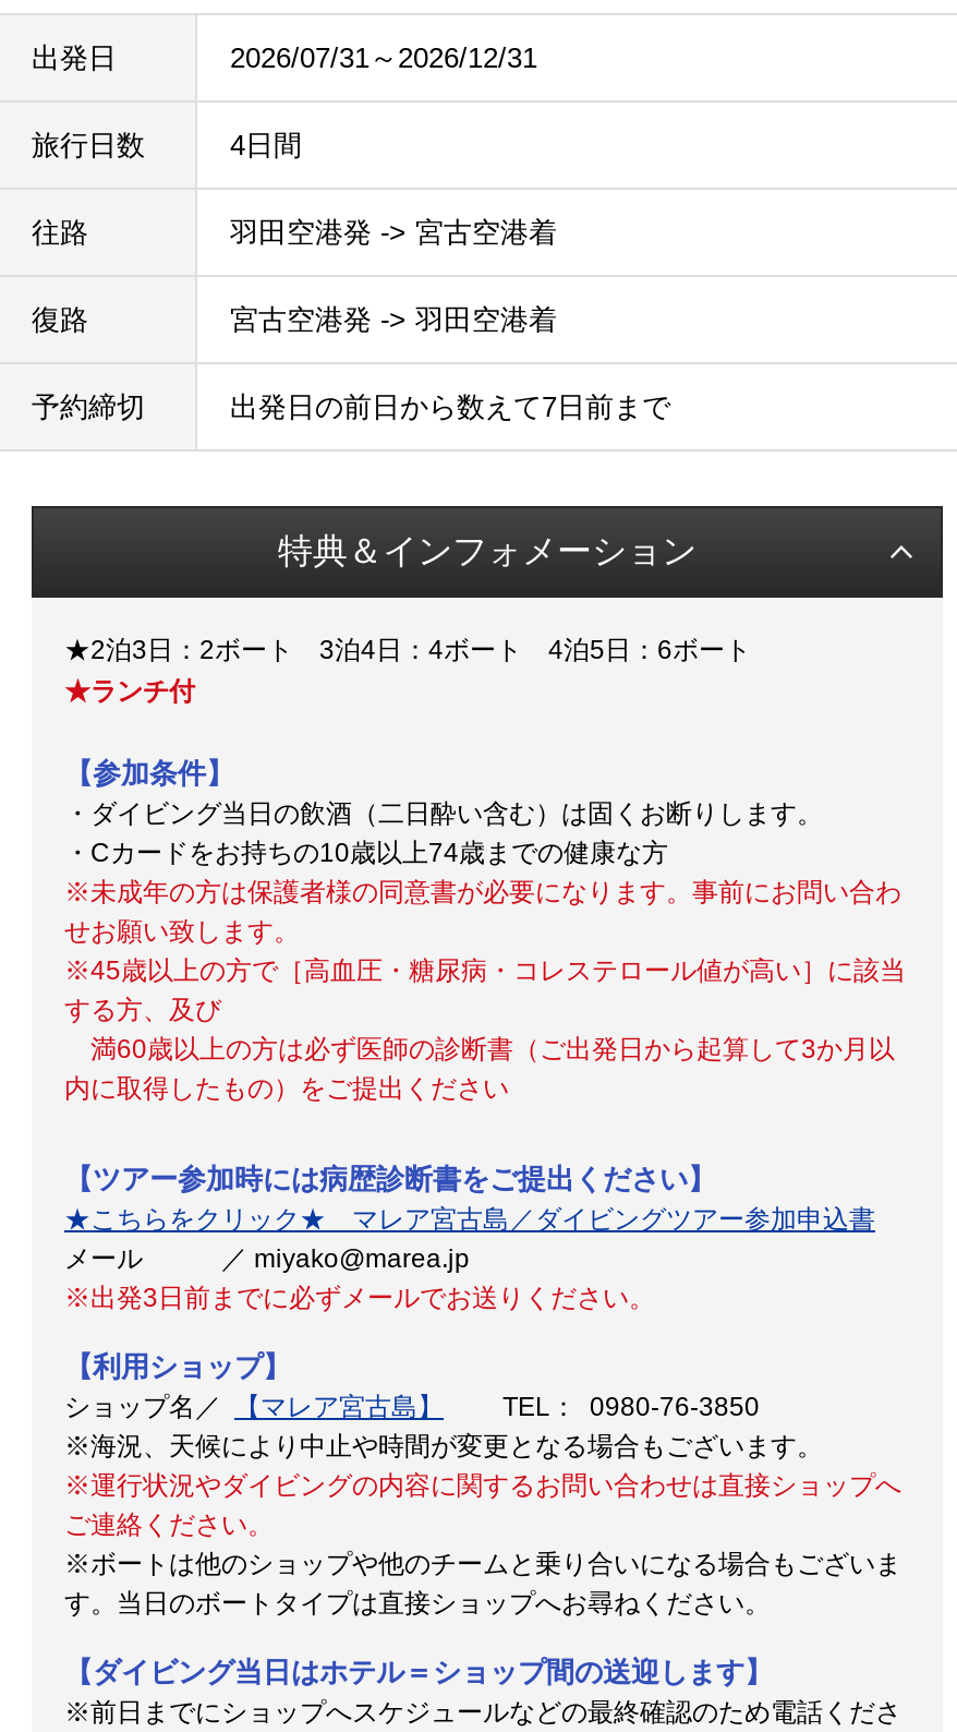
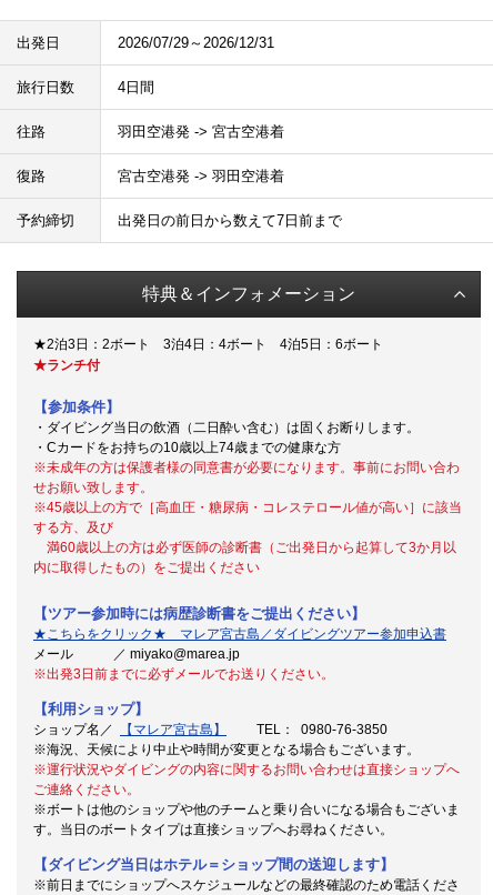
[230,40,537,73] 2026/07/31～2026/12/31 -> [118,34,274,51] 2026/07/29～2026/12/31

